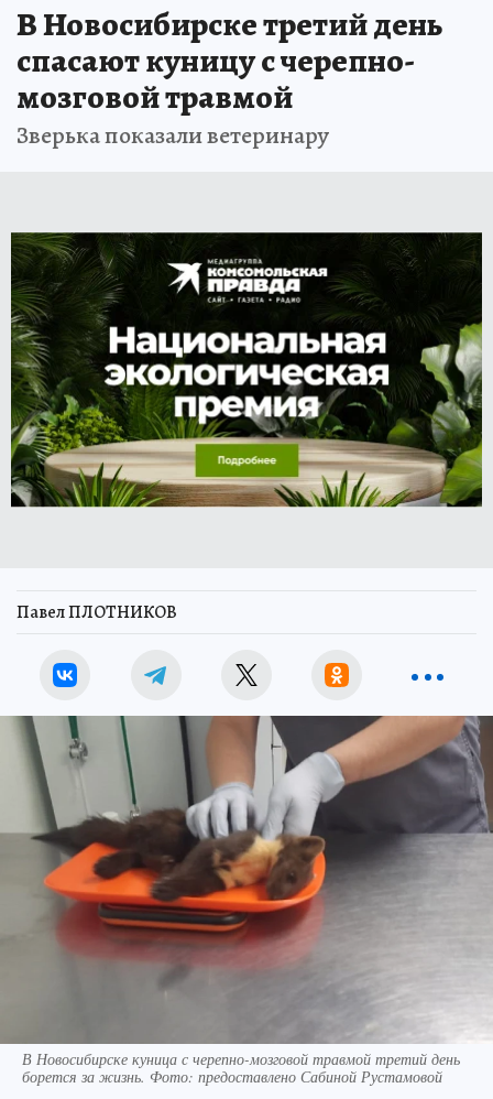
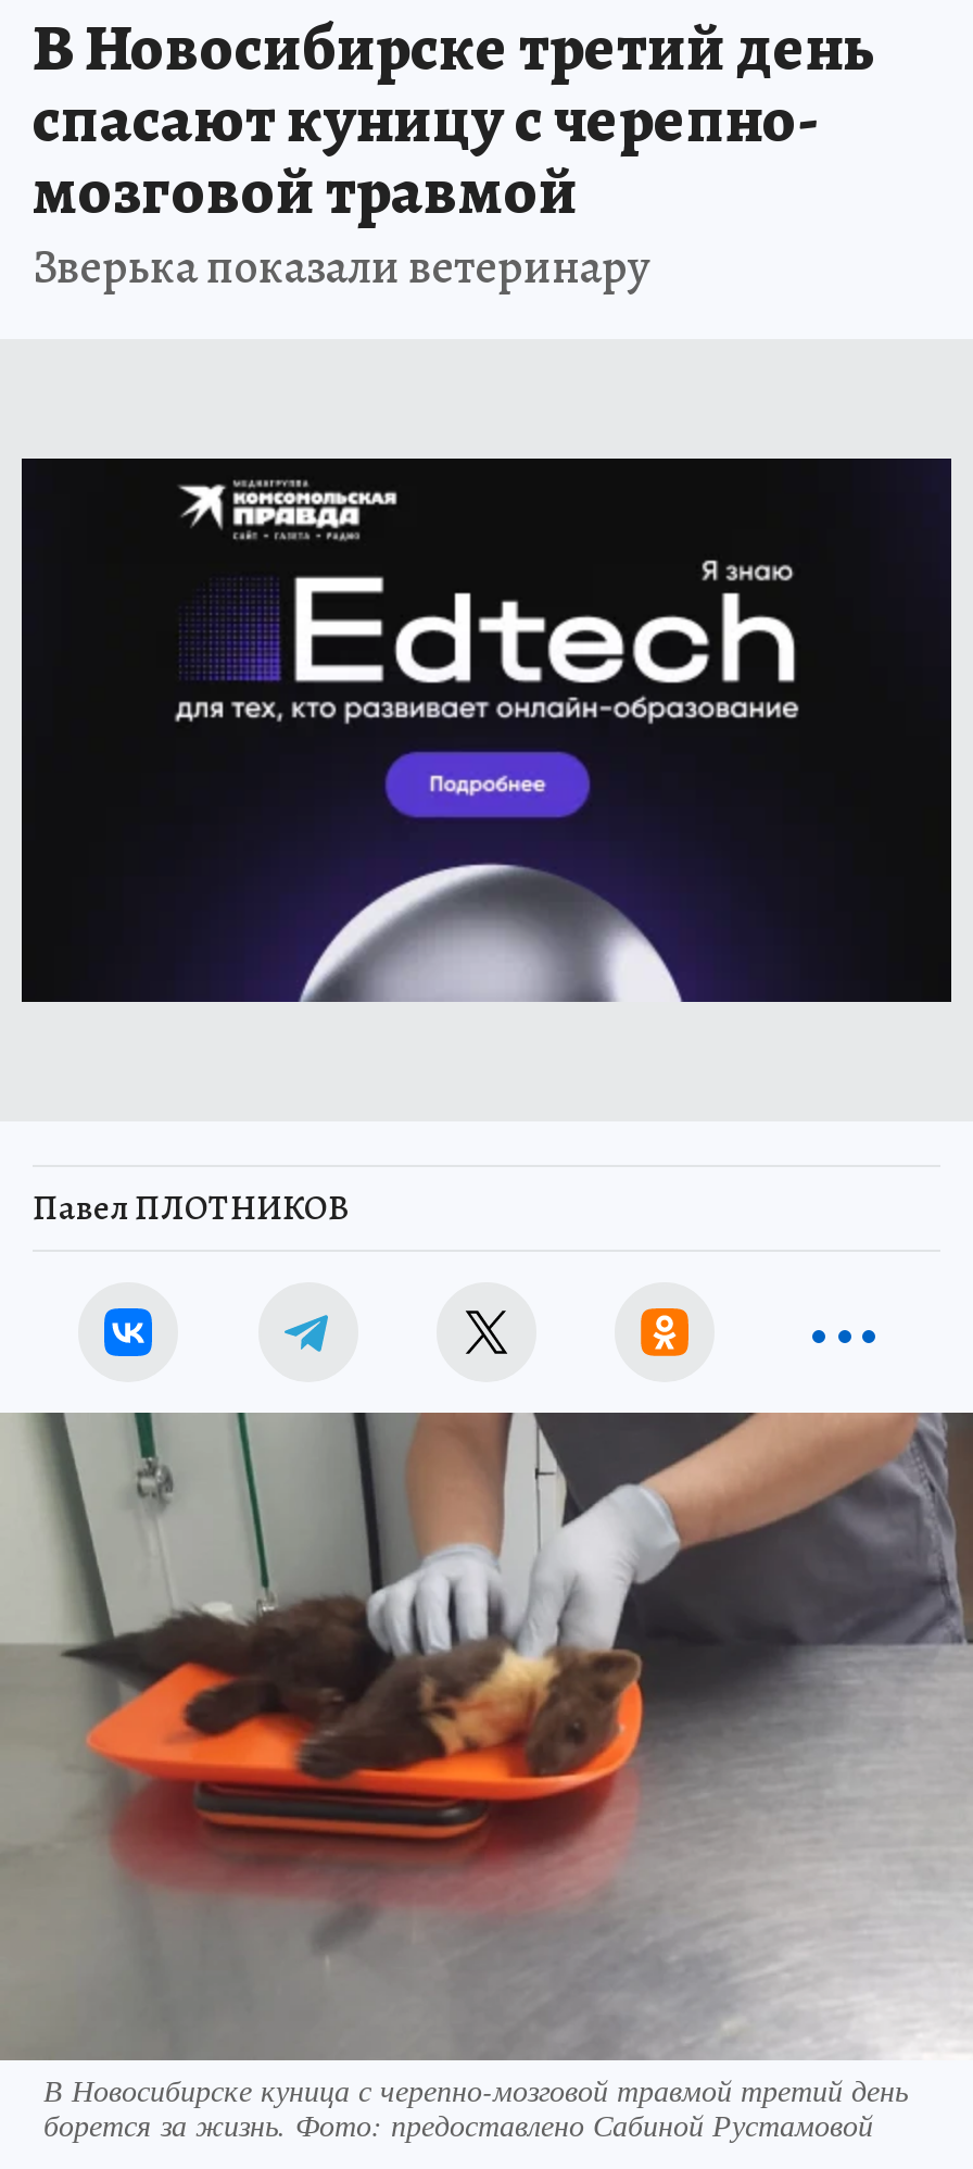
[10,232,483,508] [image] -> [20,456,953,1004] [image]

